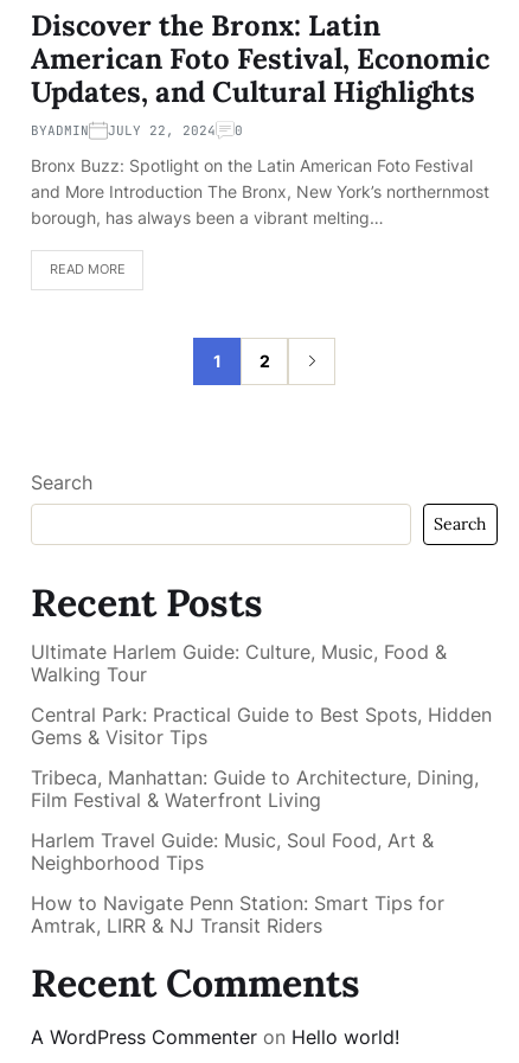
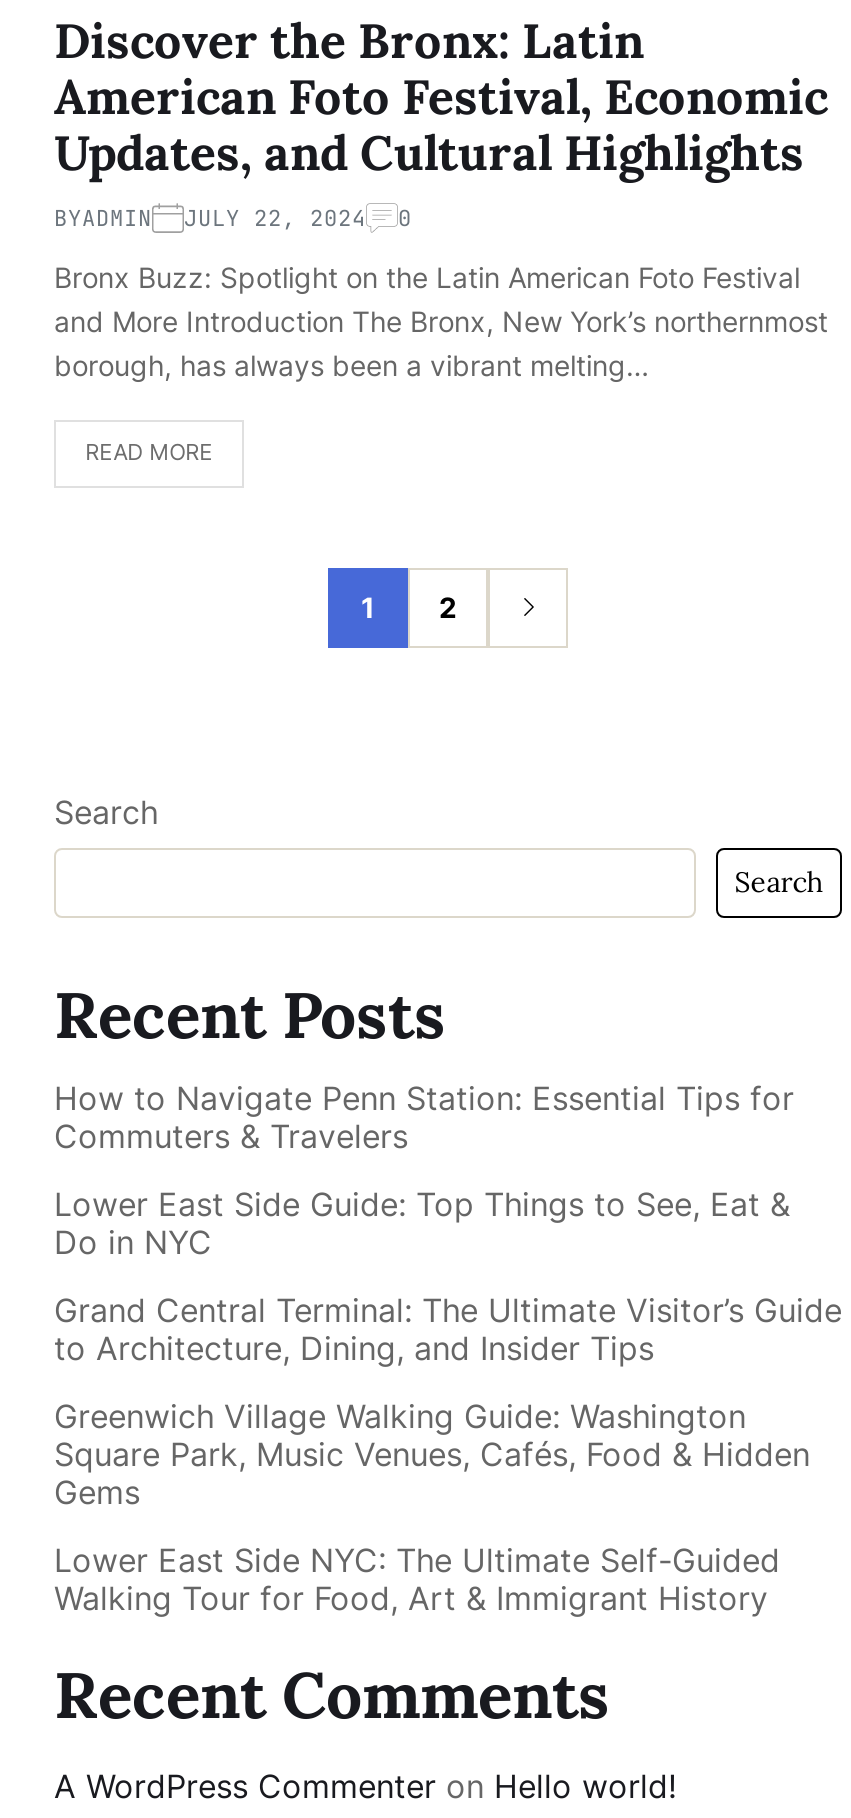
[31,640,447,686] Ultimate Harlem Guide: Culture, Music, Food & | Walking Tour -> [54,1078,794,1156] How to Navigate Penn Station: Essential Tips for | Commuters & Travelers
[31,703,492,749] Central Park: Practical Guide to Best Spots, Hidden | Gems & Visitor Tips -> [54,1184,790,1262] Lower East Side Guide: Top Things to See, Eat & | Do in NYC
[31,766,479,812] Tribeca, Manhattan: Guide to Architecture, Dining, | Film Festival & Waterfront Living -> [54,1290,842,1368] Grand Central Terminal: The Ultimate Visitor’s Guide | to Architecture, Dining, and Insider Tips
[31,828,434,875] Harlem Travel Guide: Music, Soul Food, Art & | Neighborhood Tips -> [54,1396,810,1512] Greenwich Village Walking Guide: Washington | Square Park, Music Venues, Cafés, Food & Hidden | Gems
[31,891,444,937] How to Navigate Penn Station: Smart Tips for | Amtrak, LIRR & NJ Transit Riders -> [54,1540,780,1618] Lower East Side NYC: The Ultimate Self-Guided | Walking Tour for Food, Art & Immigrant History

